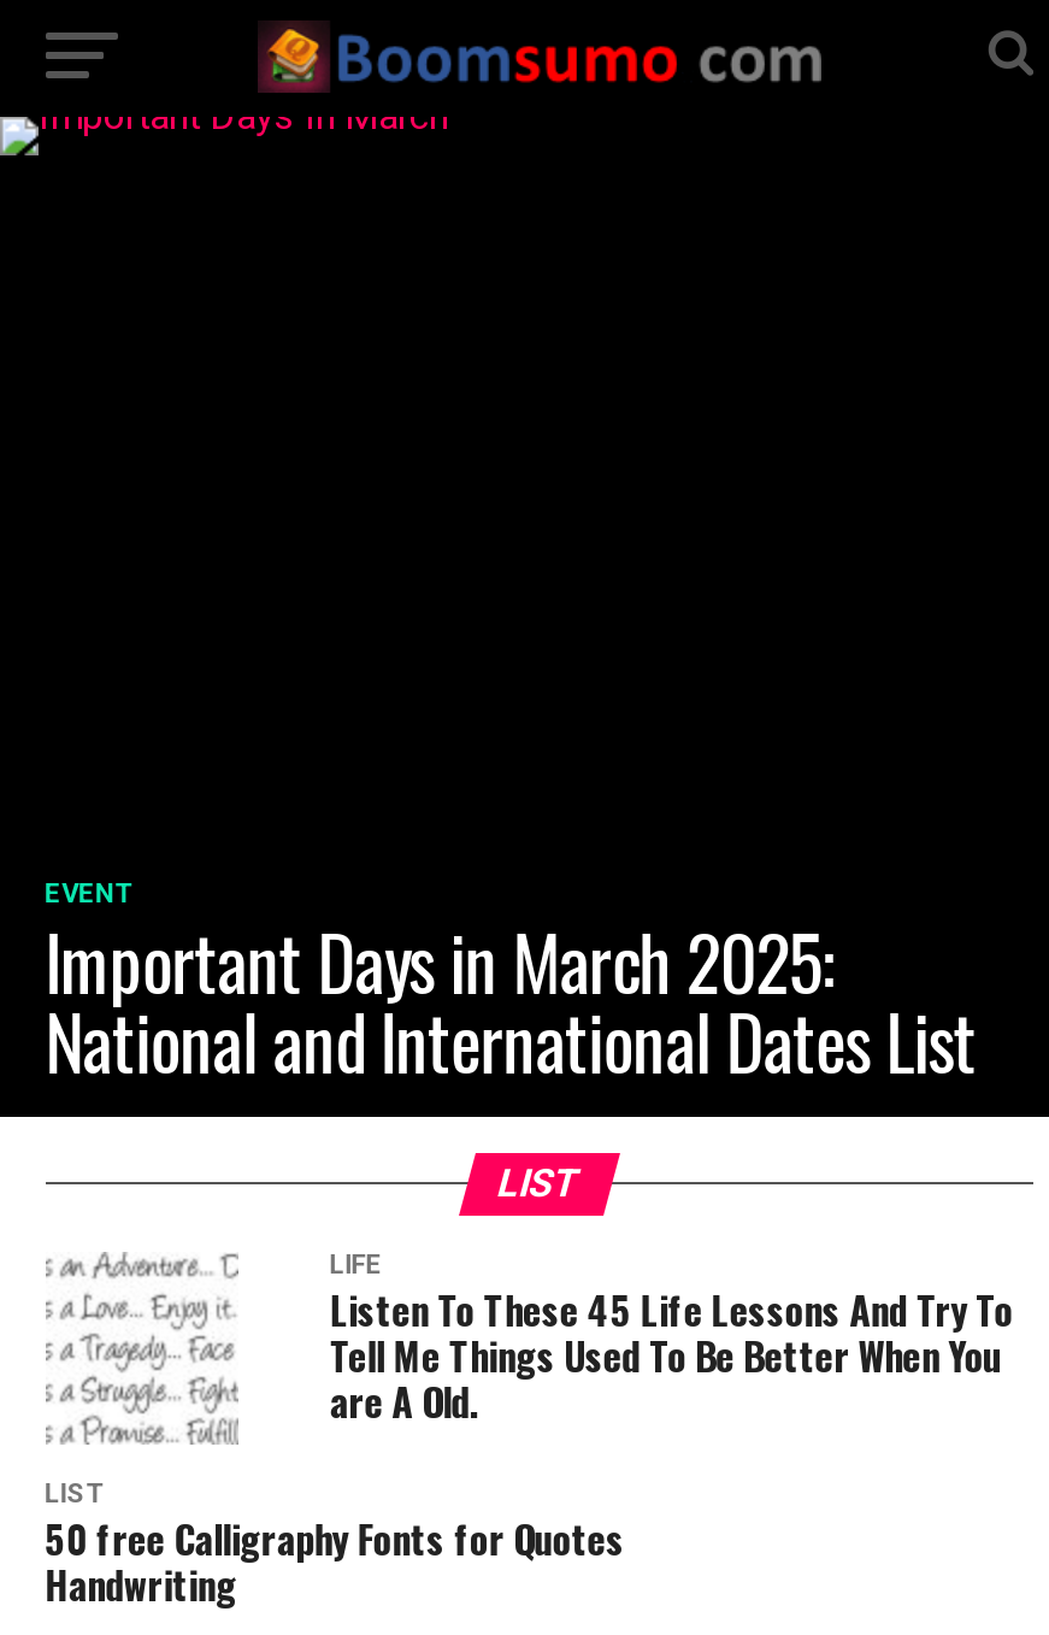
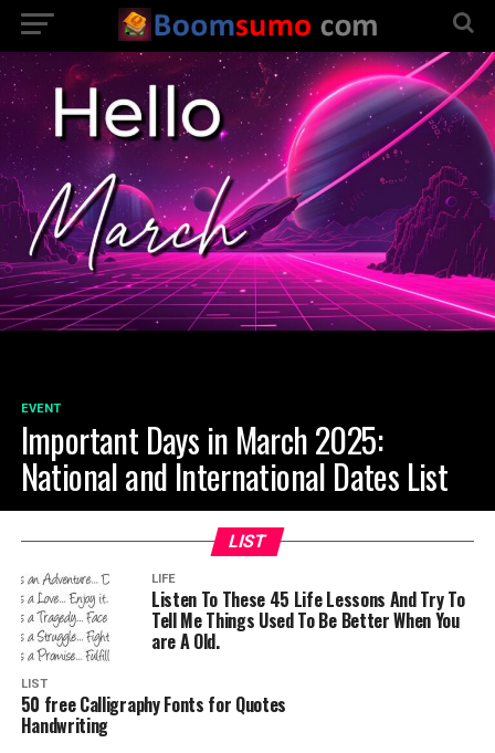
none -> [3,51,492,332] [image]

